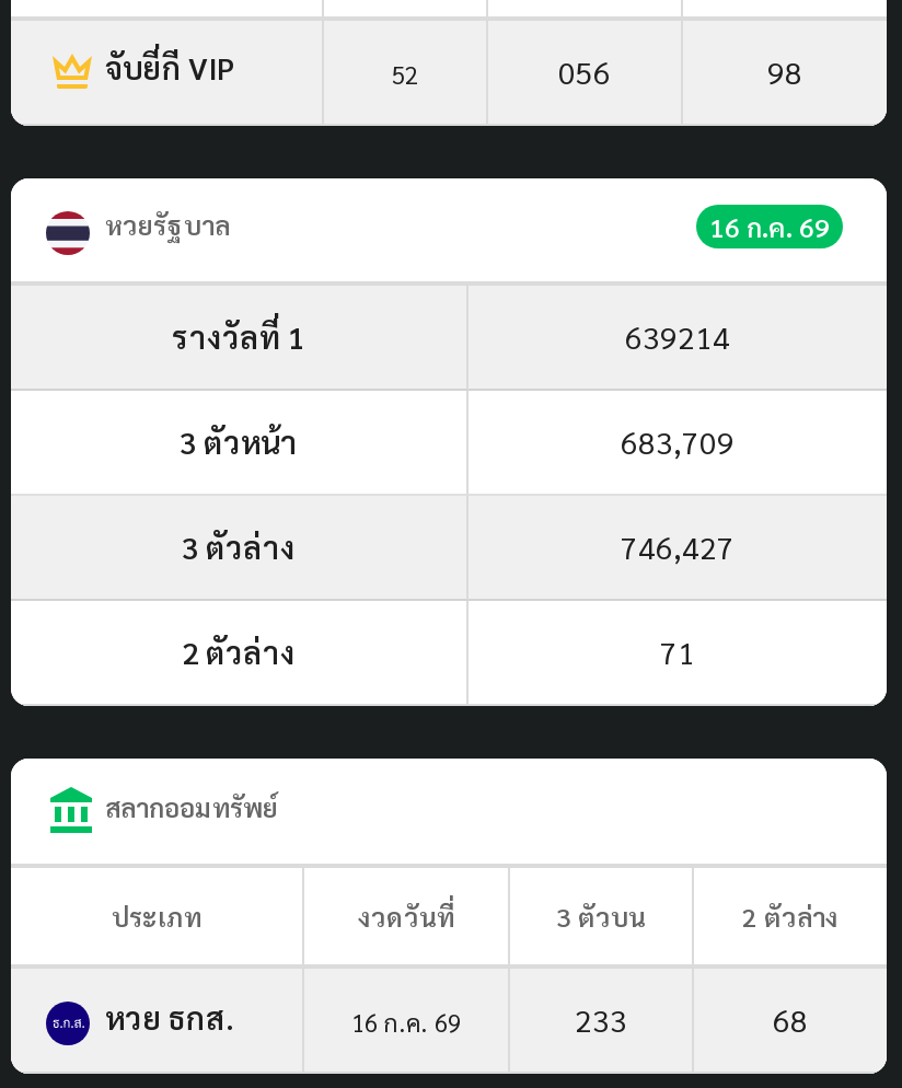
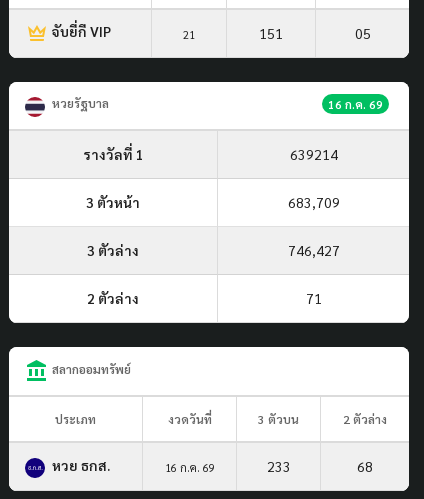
[392,58,418,90] 52 -> [183,27,195,42] 21
[558,51,611,90] 056 -> [259,24,283,42] 151
[767,51,802,90] 98 -> [354,24,370,42] 05

